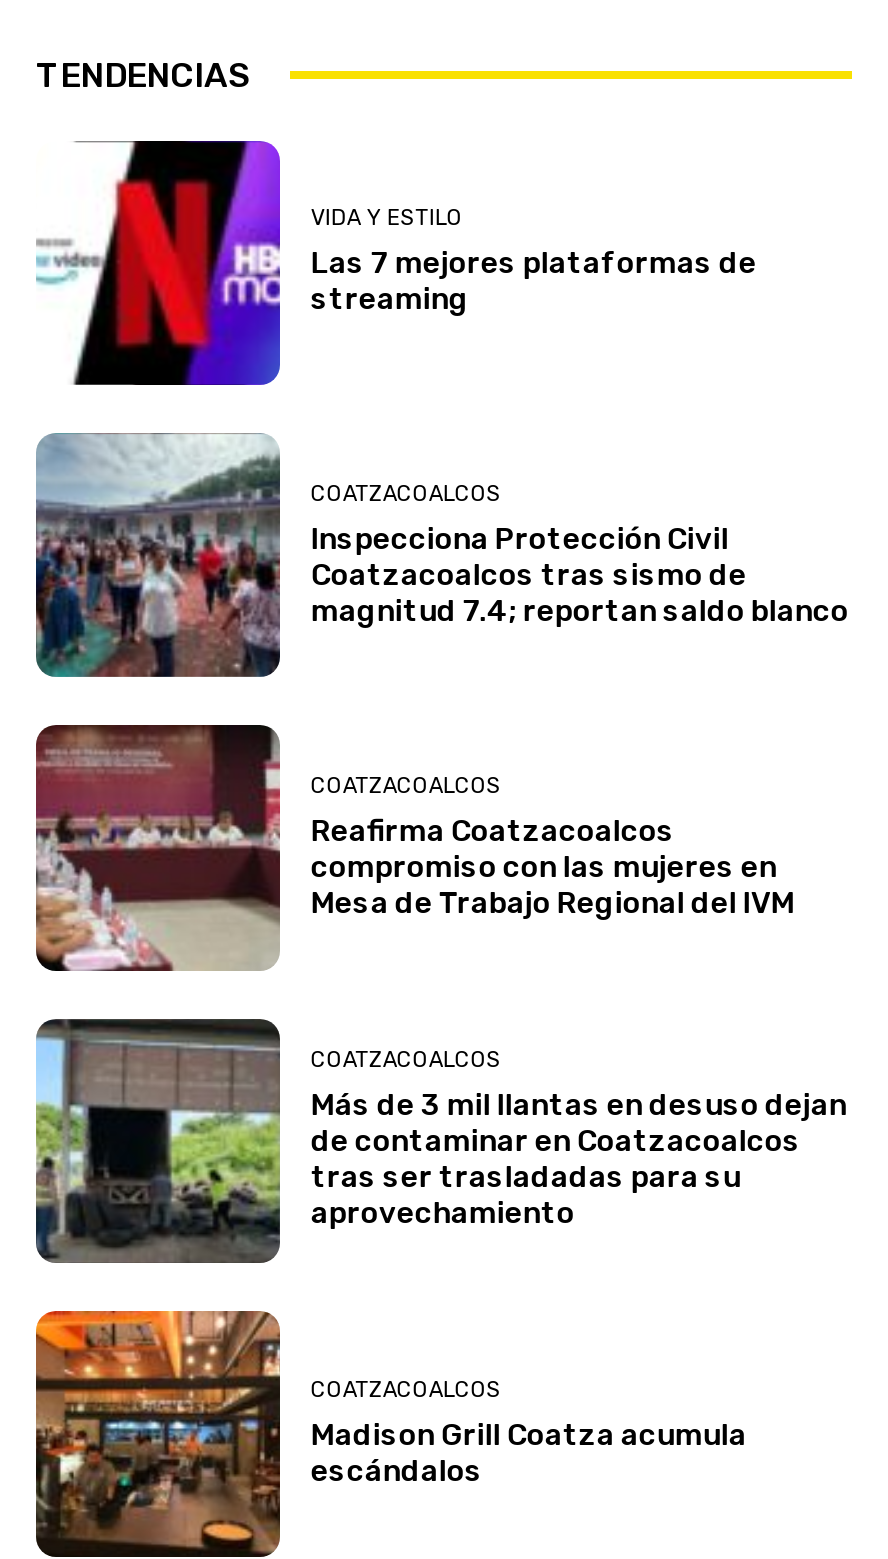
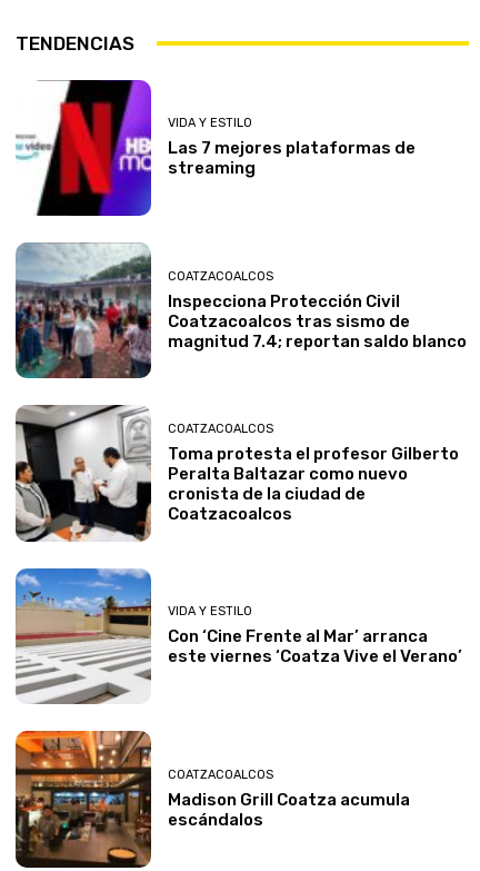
[36,723,795,973] [image] | Reafirma Coatzacoalcos | compromiso con las mujeres en | Mesa de Trabajo Regional del IVM -> [16,405,459,542] [image] | Toma protesta el profesor Gilberto | Peralta Baltazar como nuevo | cronista de la ciudad de | Coatzacoalcos
[34,1017,847,1265] [image] | COATZACOALCOS | Más de 3 mil llantas en desuso dejan | de contaminar en Coatzacoalcos | tras ser trasladadas para su | aprovechamiento -> [16,567,463,704] [image] | VIDA Y ESTILO | Con ‘Cine Frente al Mar’ arranca | este viernes ‘Coatza Vive el Verano’

